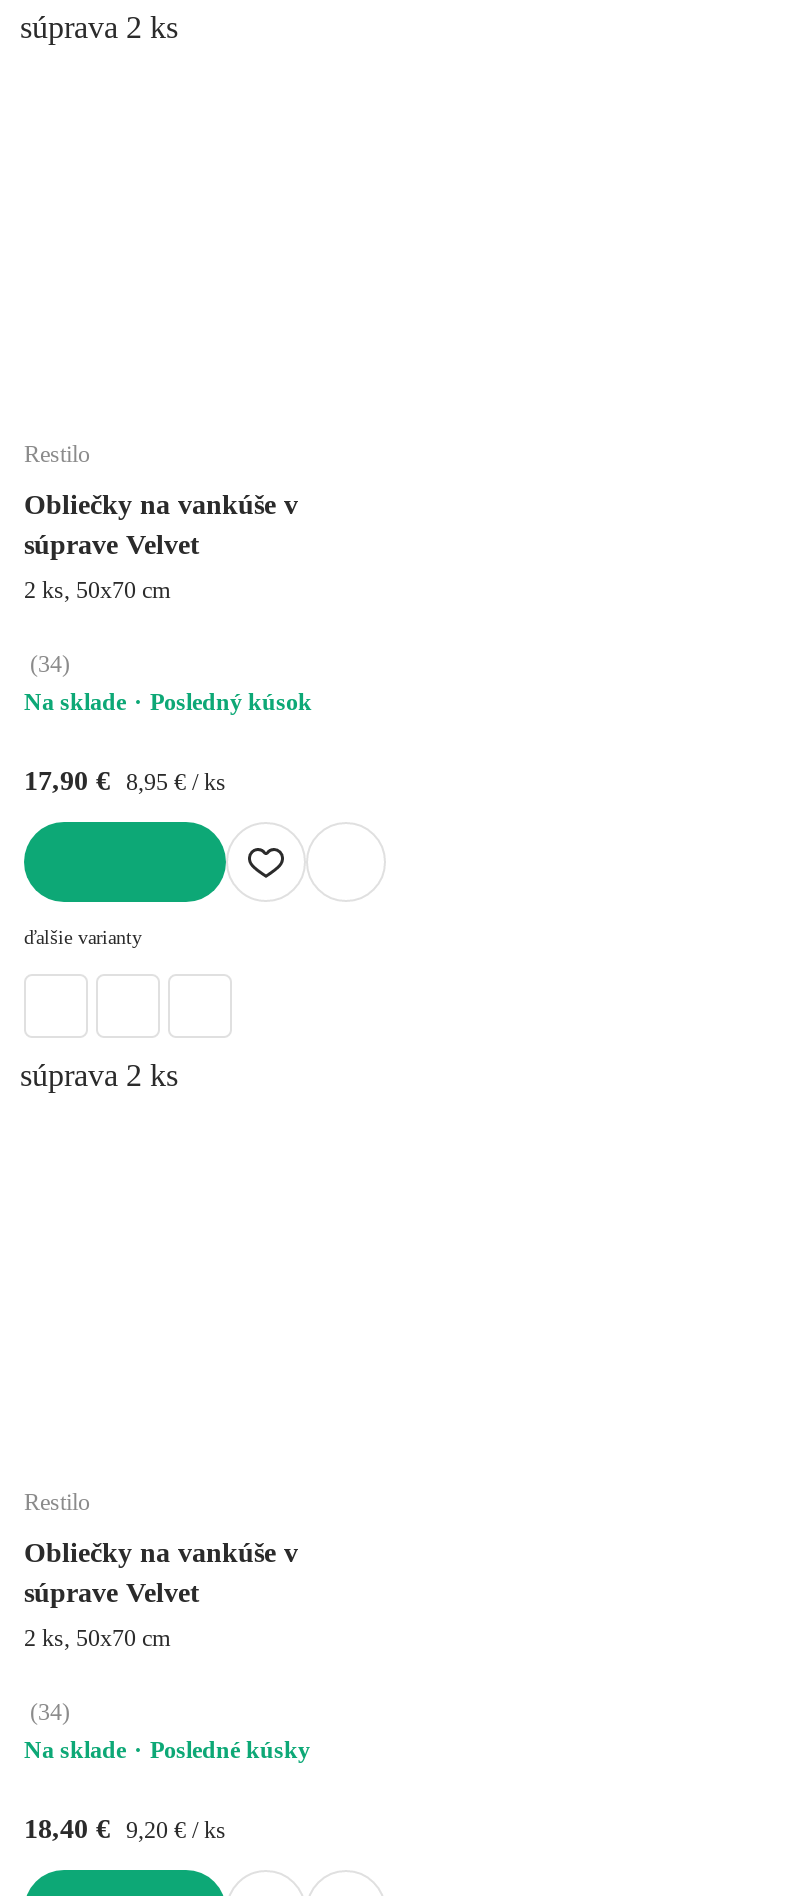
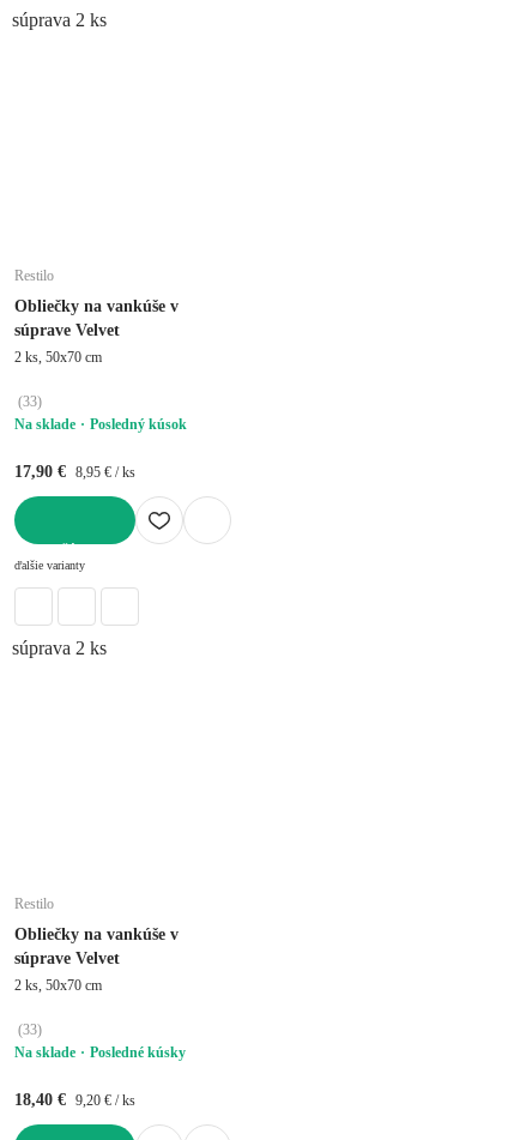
[24,650,70,678] (34) -> [14,393,42,410] (33)
[24,1698,70,1726] (34) -> [14,1021,42,1038] (33)

